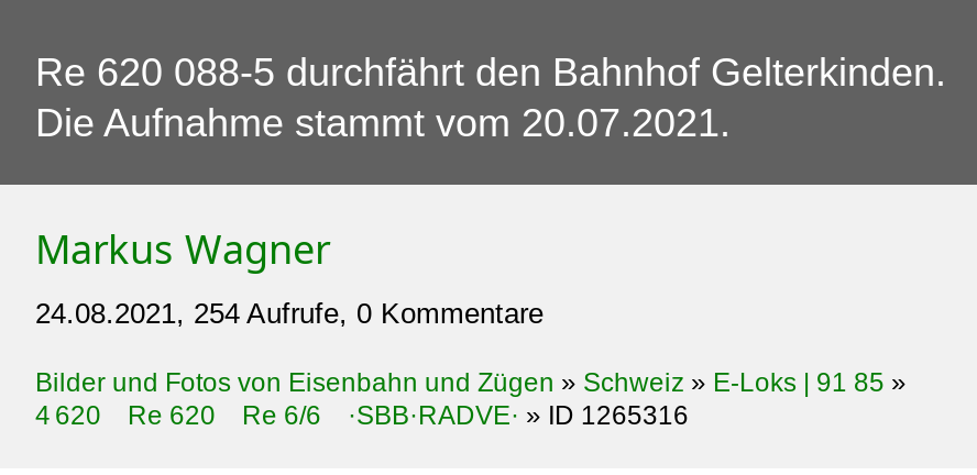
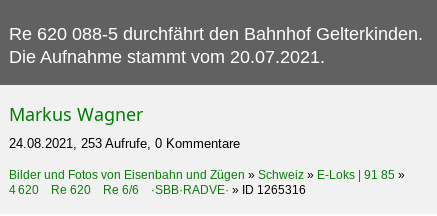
[35,298,544,331] 24.08.2021, 254 Aufrufe, 0 Kommentare -> [9,136,240,151] 24.08.2021, 253 Aufrufe, 0 Kommentare

